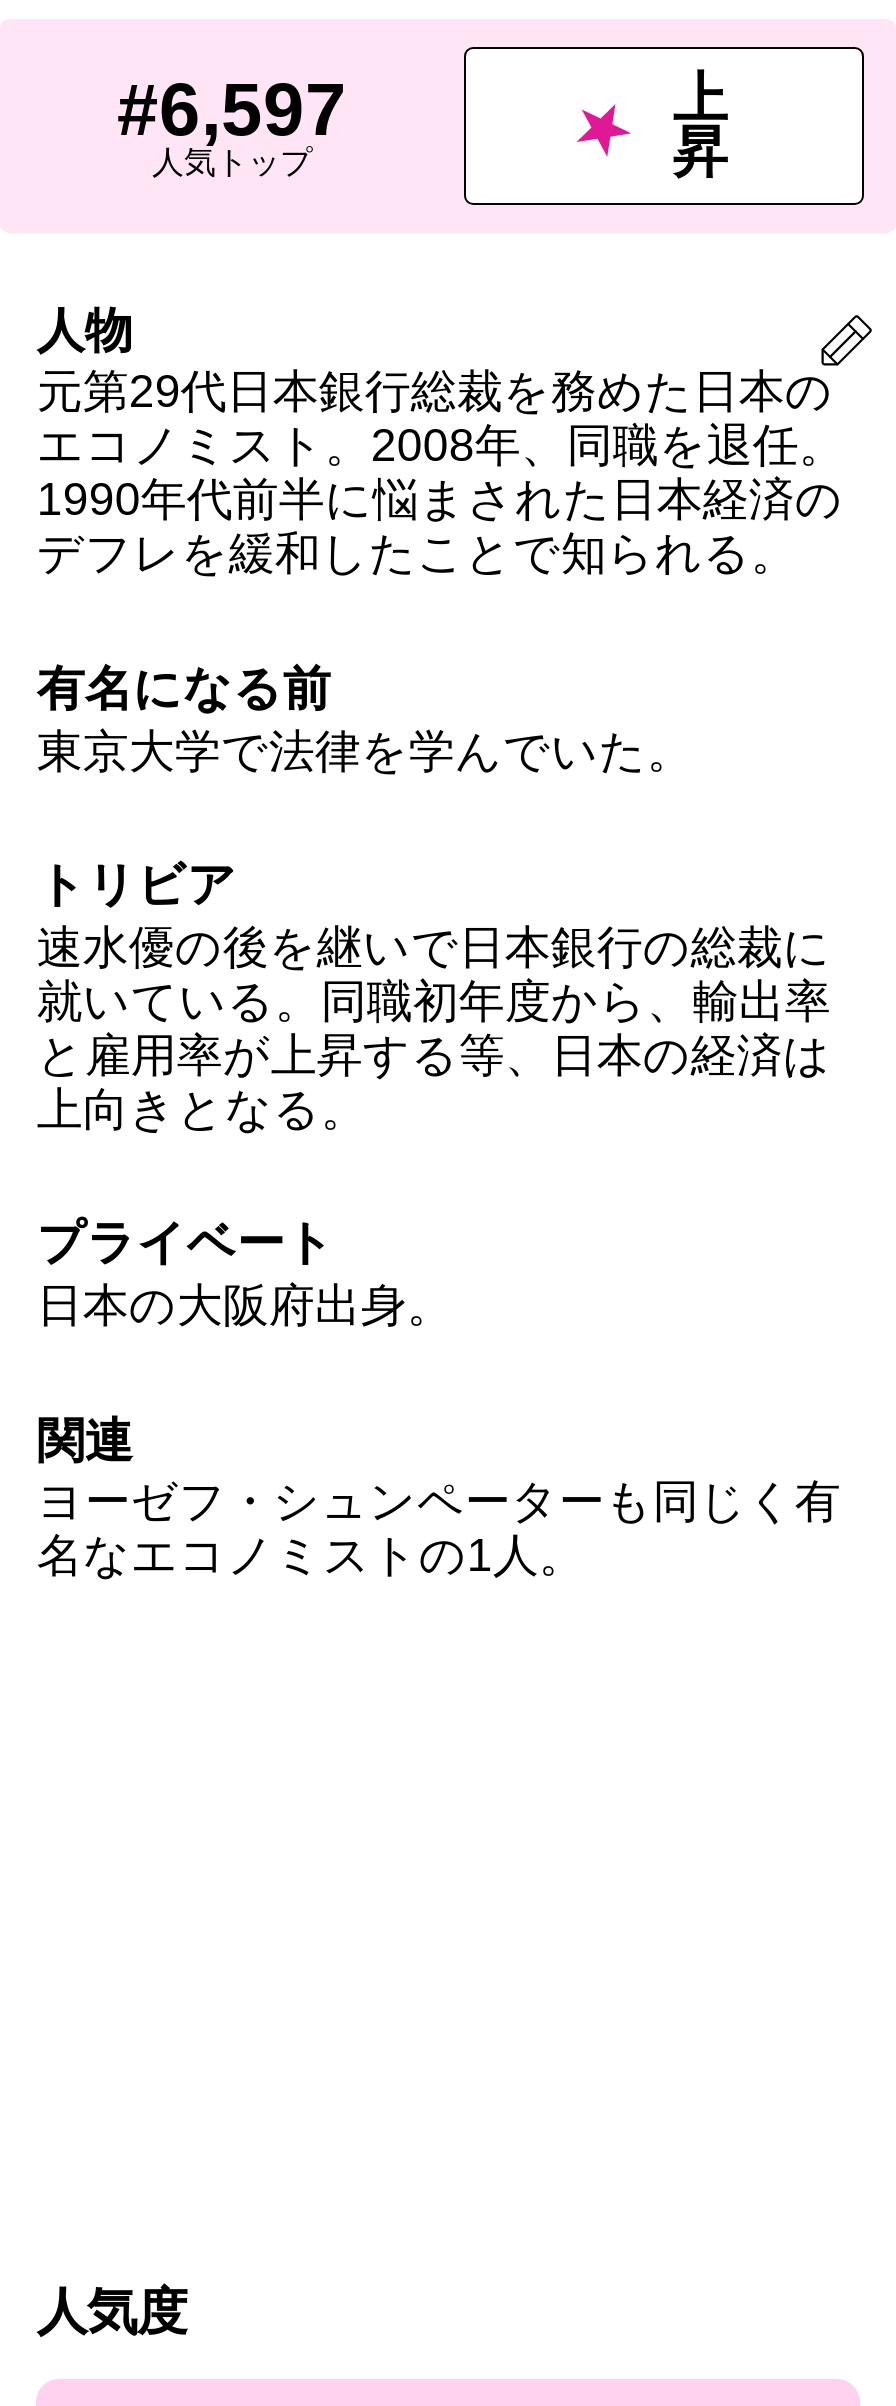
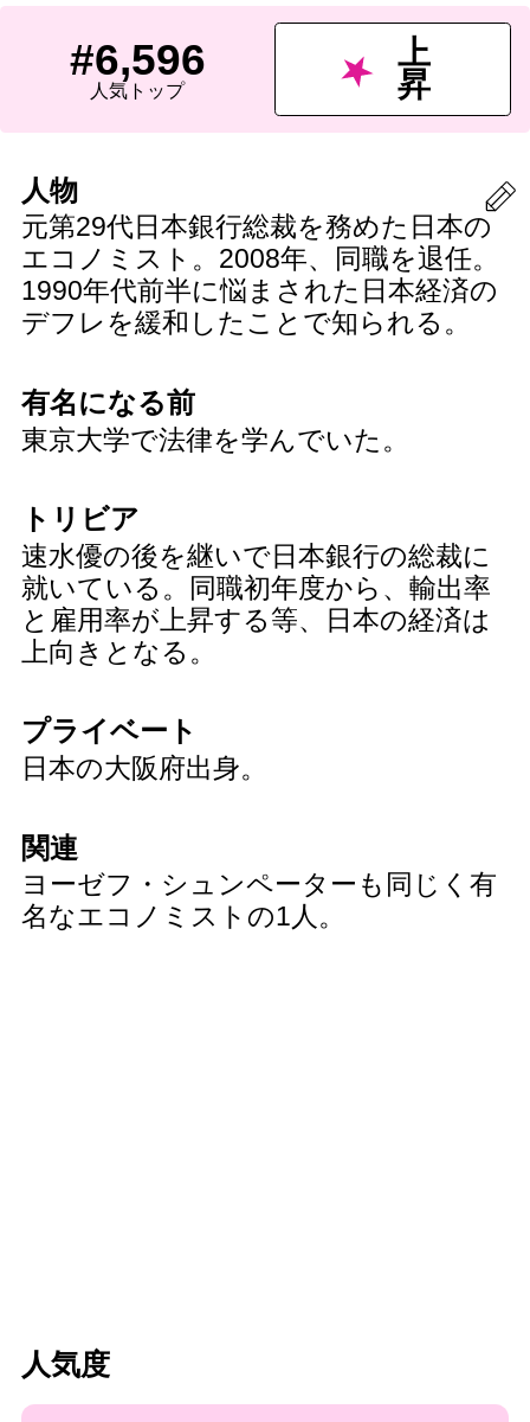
[117,69,347,151] #6,597 -> [69,35,205,84] #6,596

